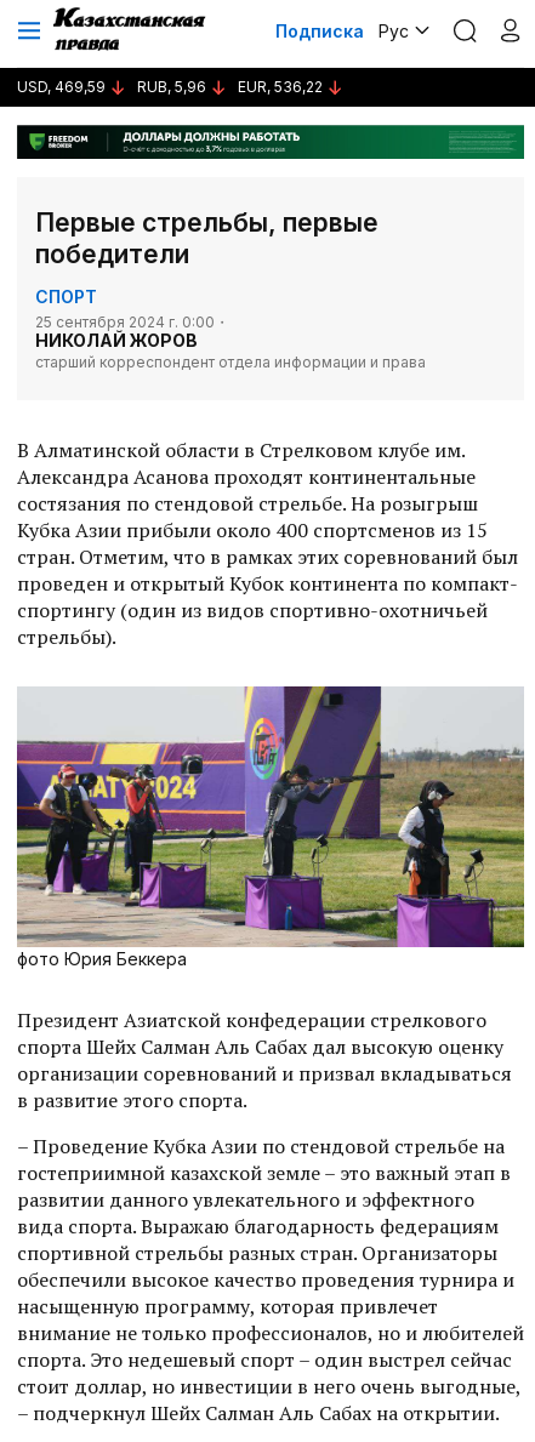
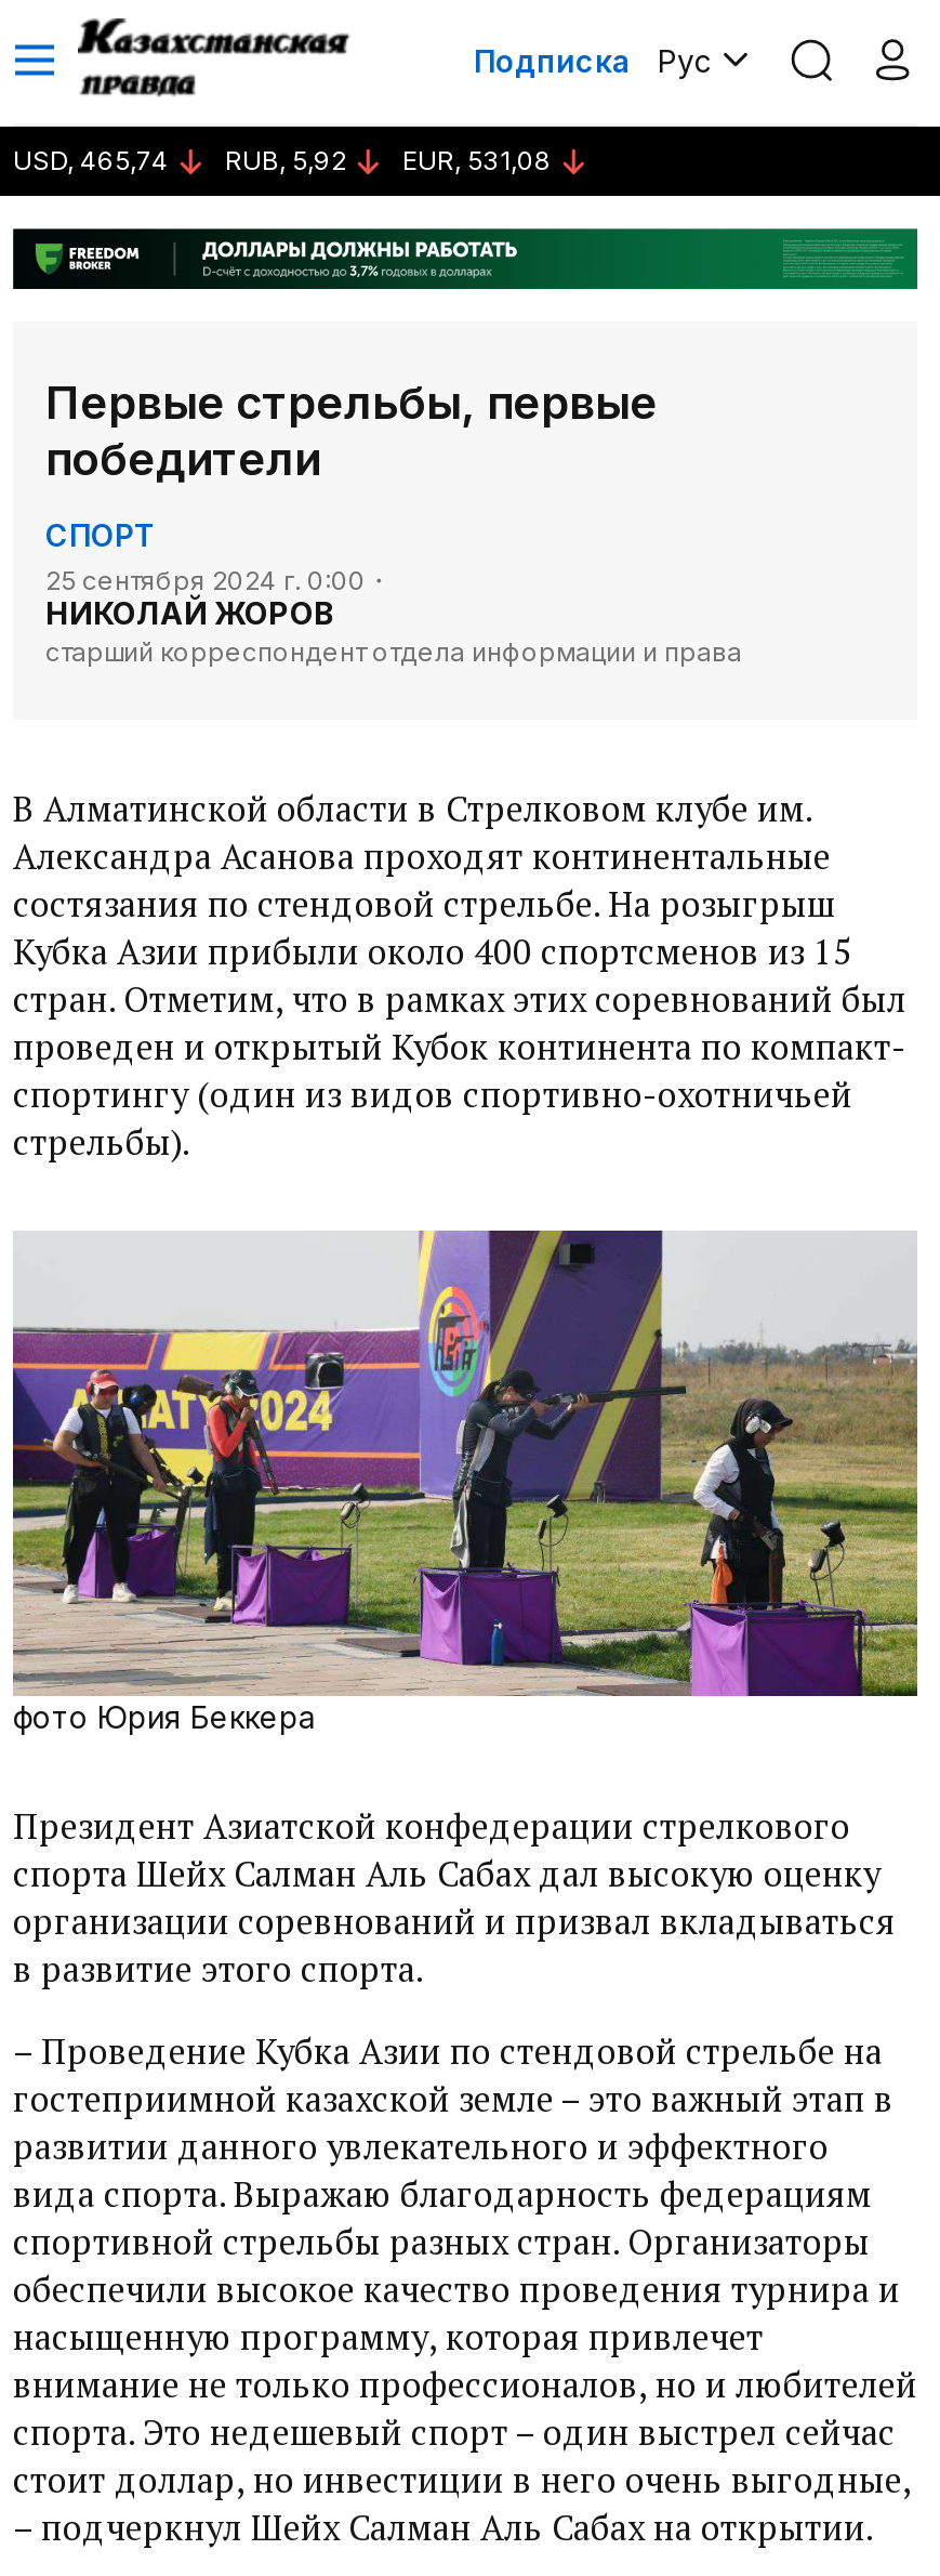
[17,78,106,96] USD, 469,59 -> [13,144,169,176] USD, 465,74
[137,78,206,96] RUB, 5,96 -> [225,144,346,176] RUB, 5,92
[238,78,323,96] EUR, 536,22 -> [402,144,552,176] EUR, 531,08

